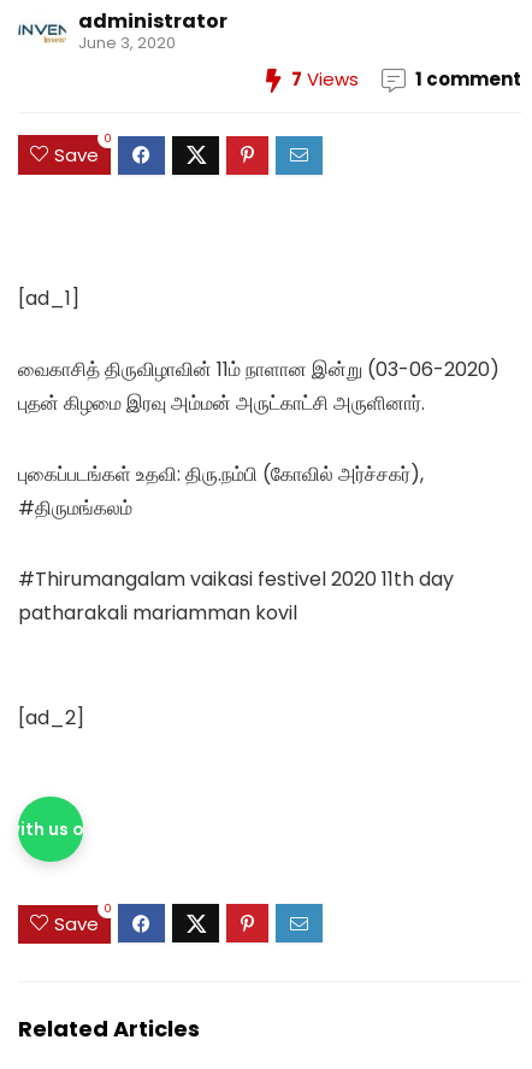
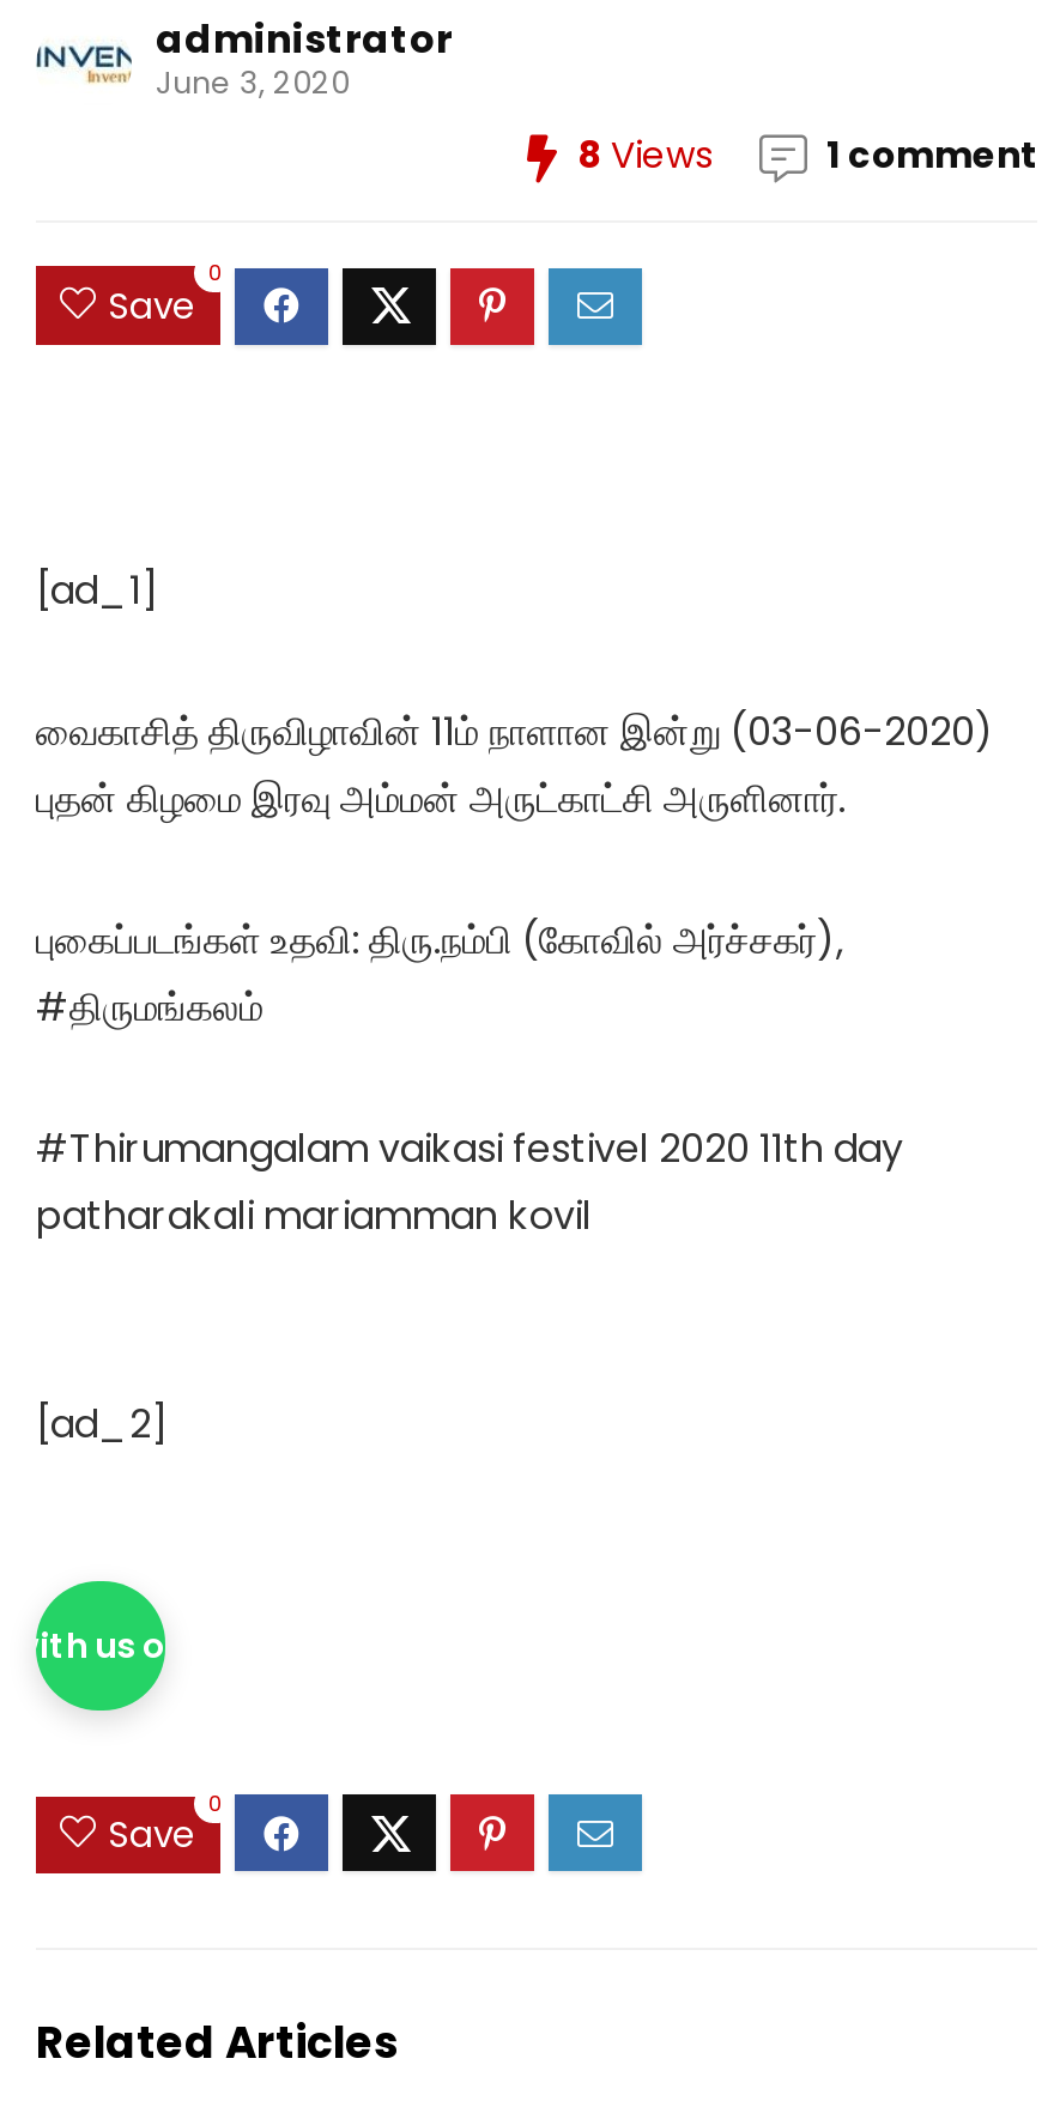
[291,66,359,92] 7 Views -> [577,129,714,180] 8 Views

